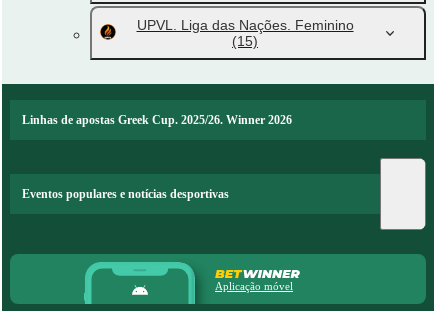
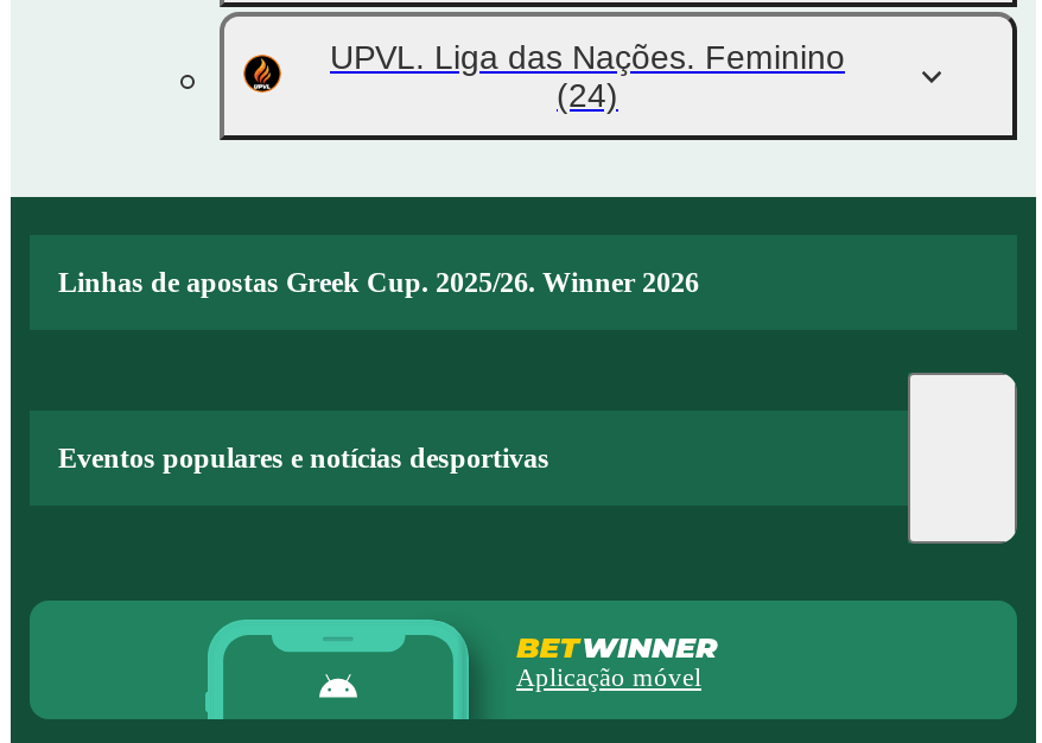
[232,33,258,49] (15) -> [557,76,618,114] (24)

